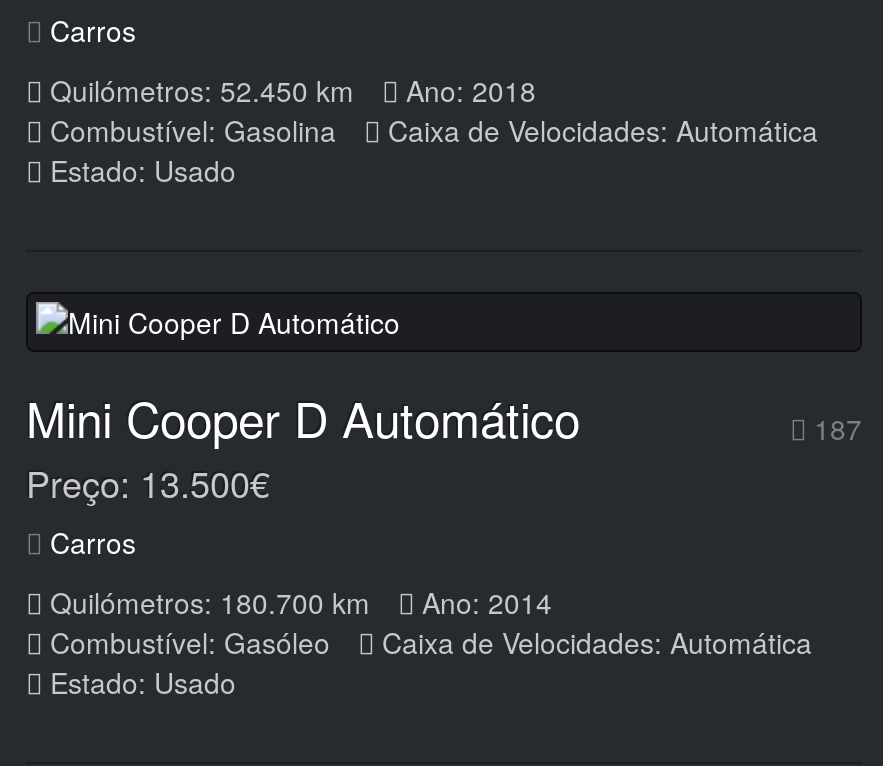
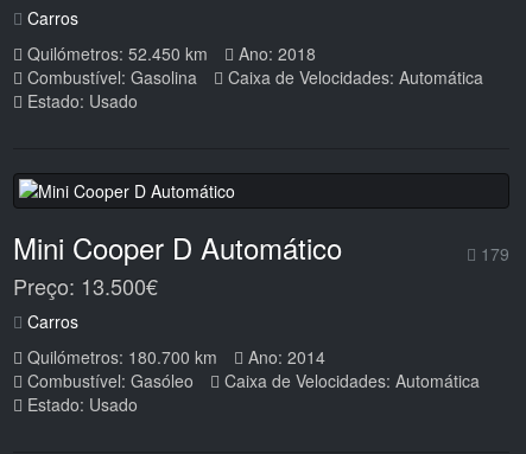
[806,408,862,448] 187 -> [476,242,509,266] 179

